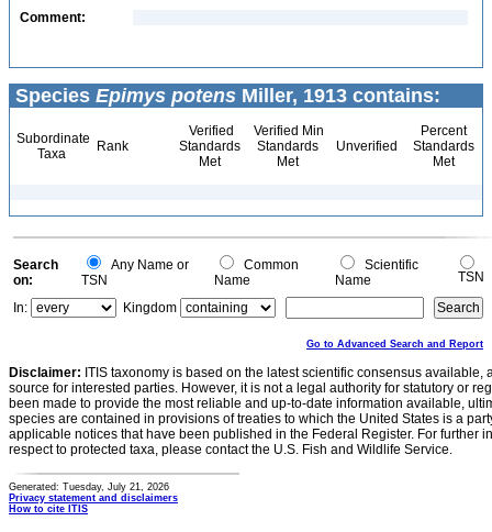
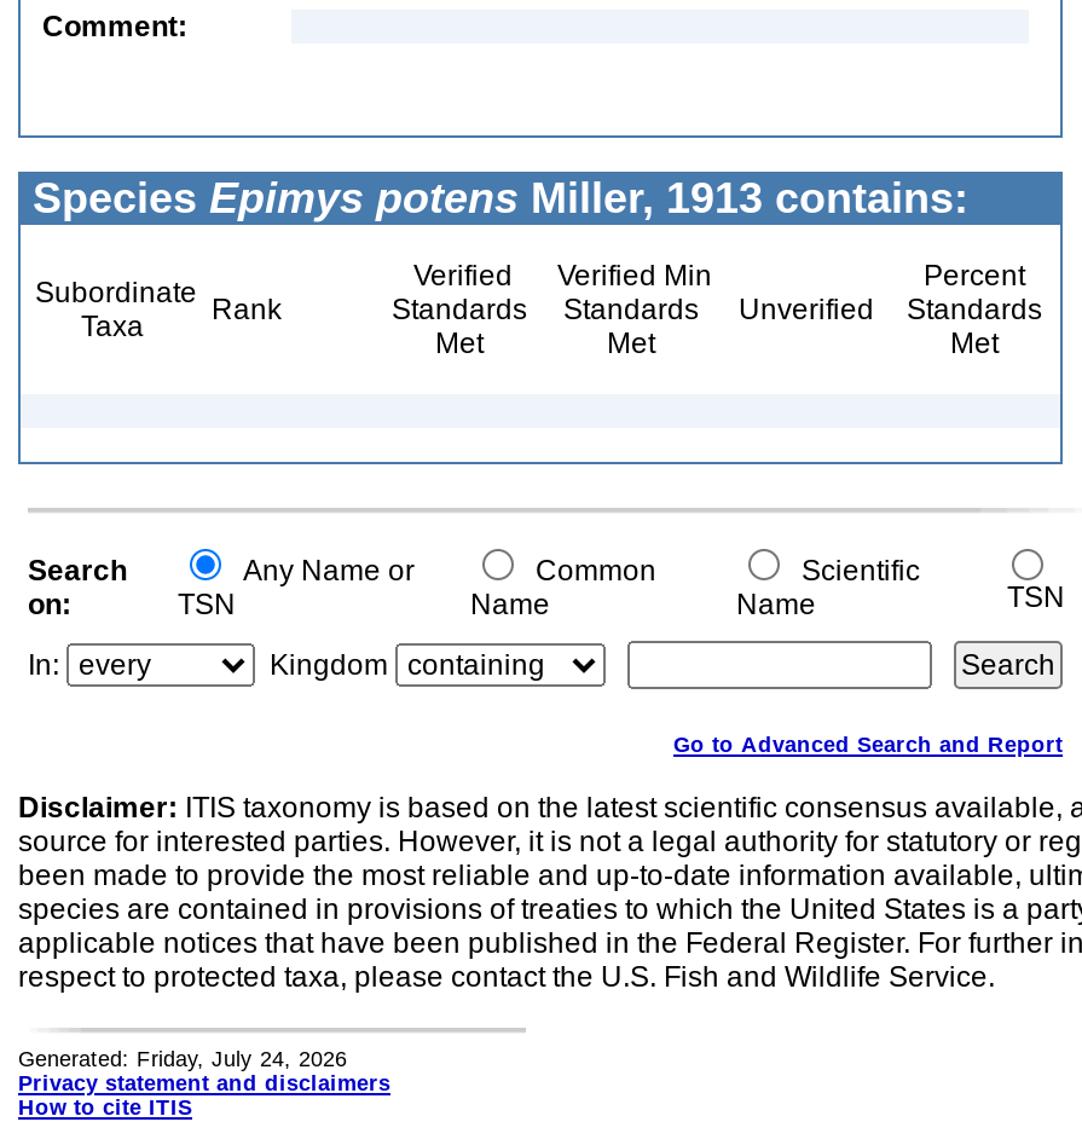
[9,481,169,492] Generated: Tuesday, July 21, 2026 -> [18,1047,347,1071] Generated: Friday, July 24, 2026

